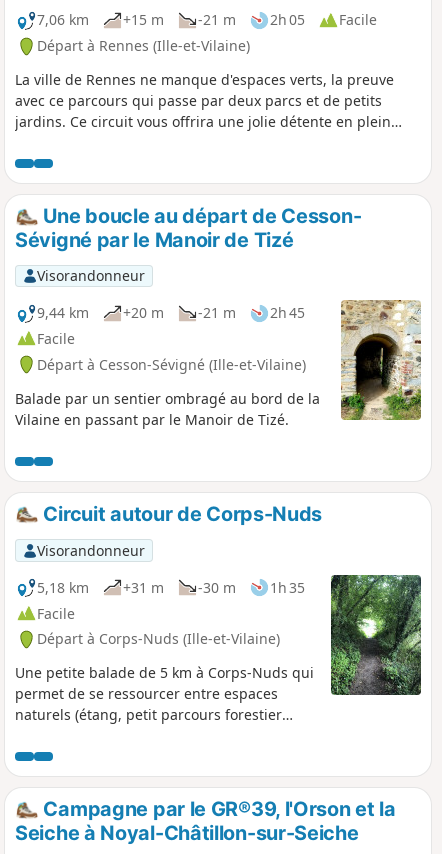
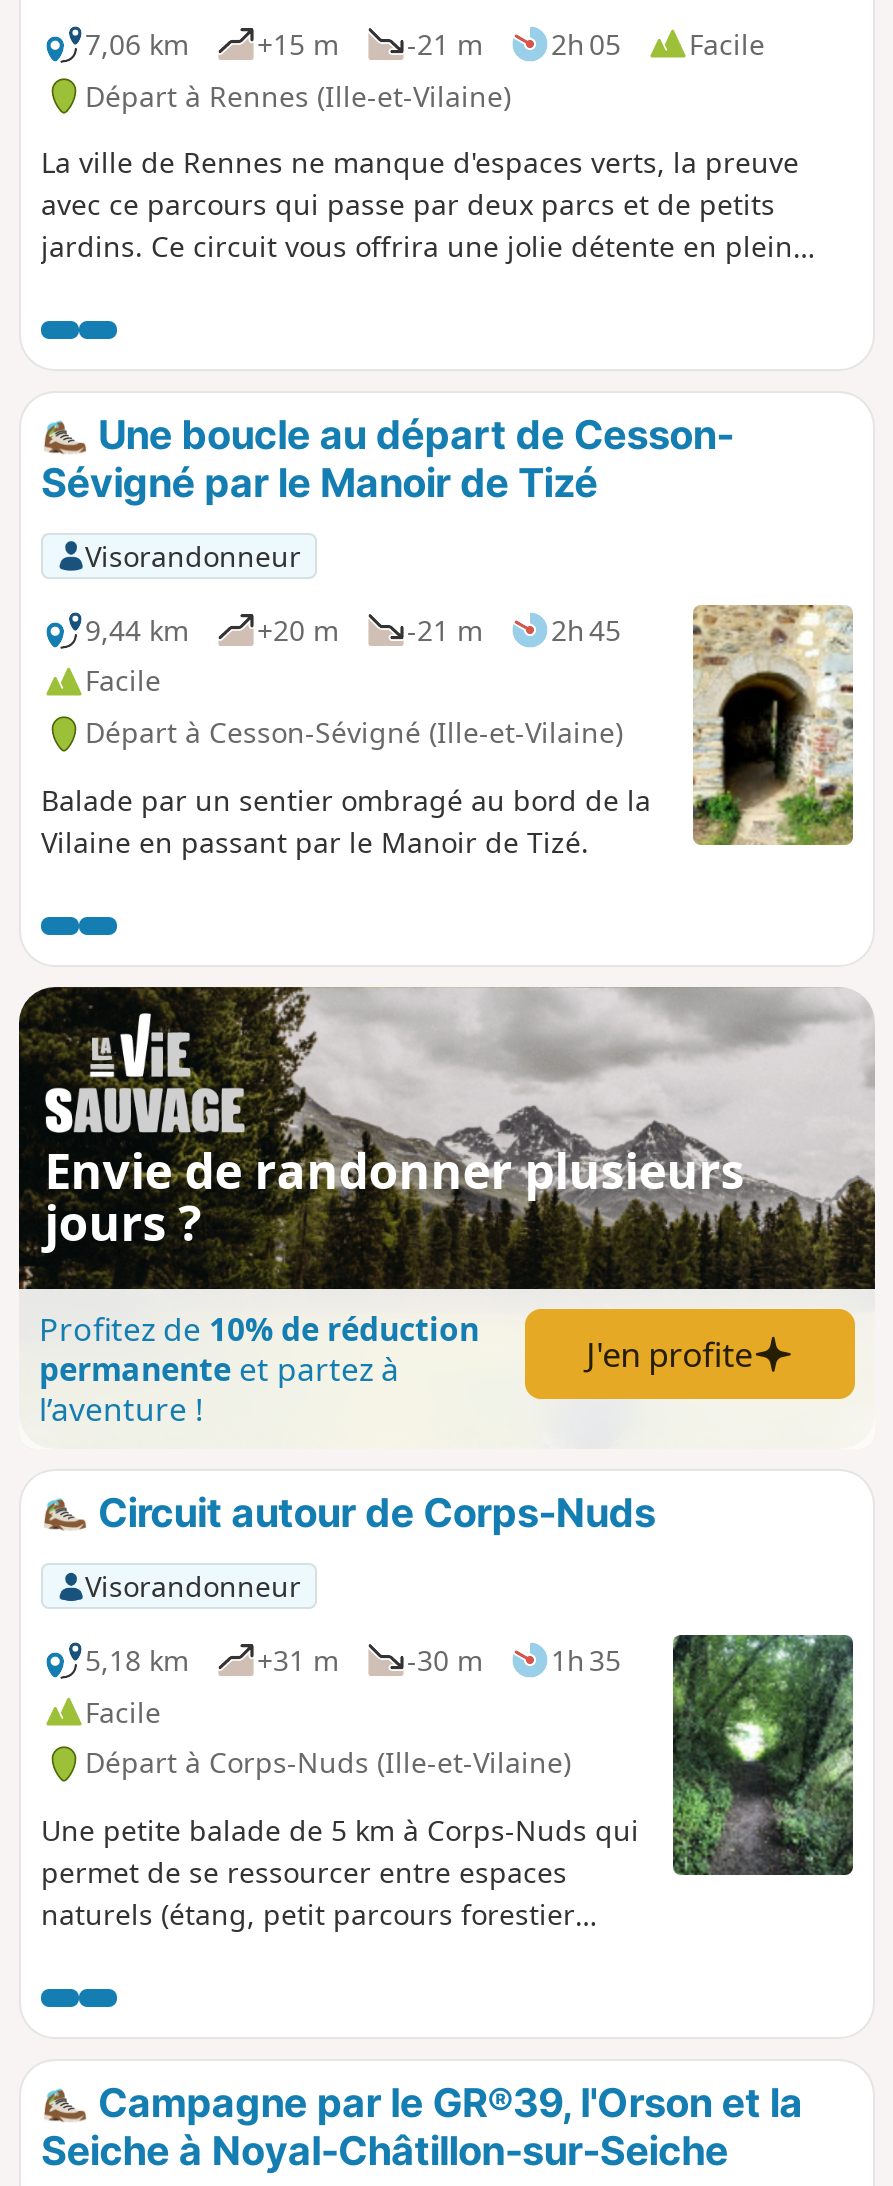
none -> [17,984,877,1430] [image] | Envie de randonner plusieurs | jours ? | Profitez de 10% de réduction | permanente et partez à | l’aventure !
none -> [586,1331,752,1377] J'en profite

